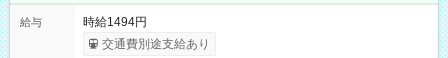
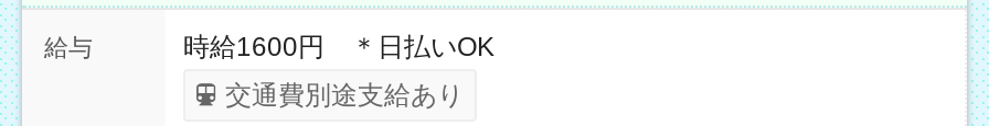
[83,15,147,29] 時給1494円 -> [183,32,494,62] 時給1600円 ＊日払いOK

